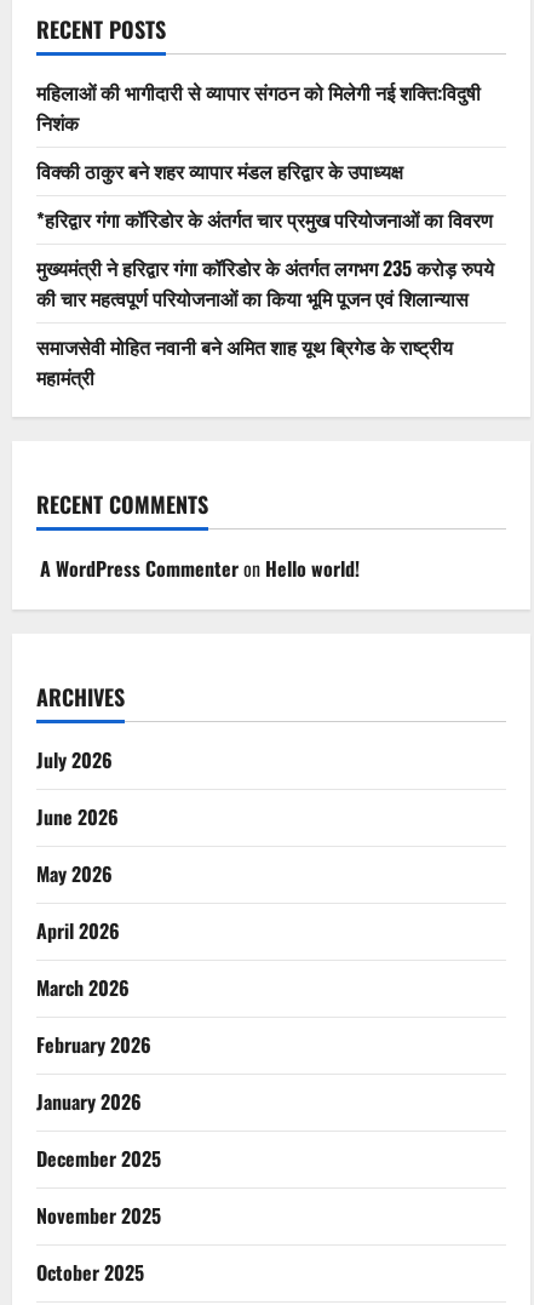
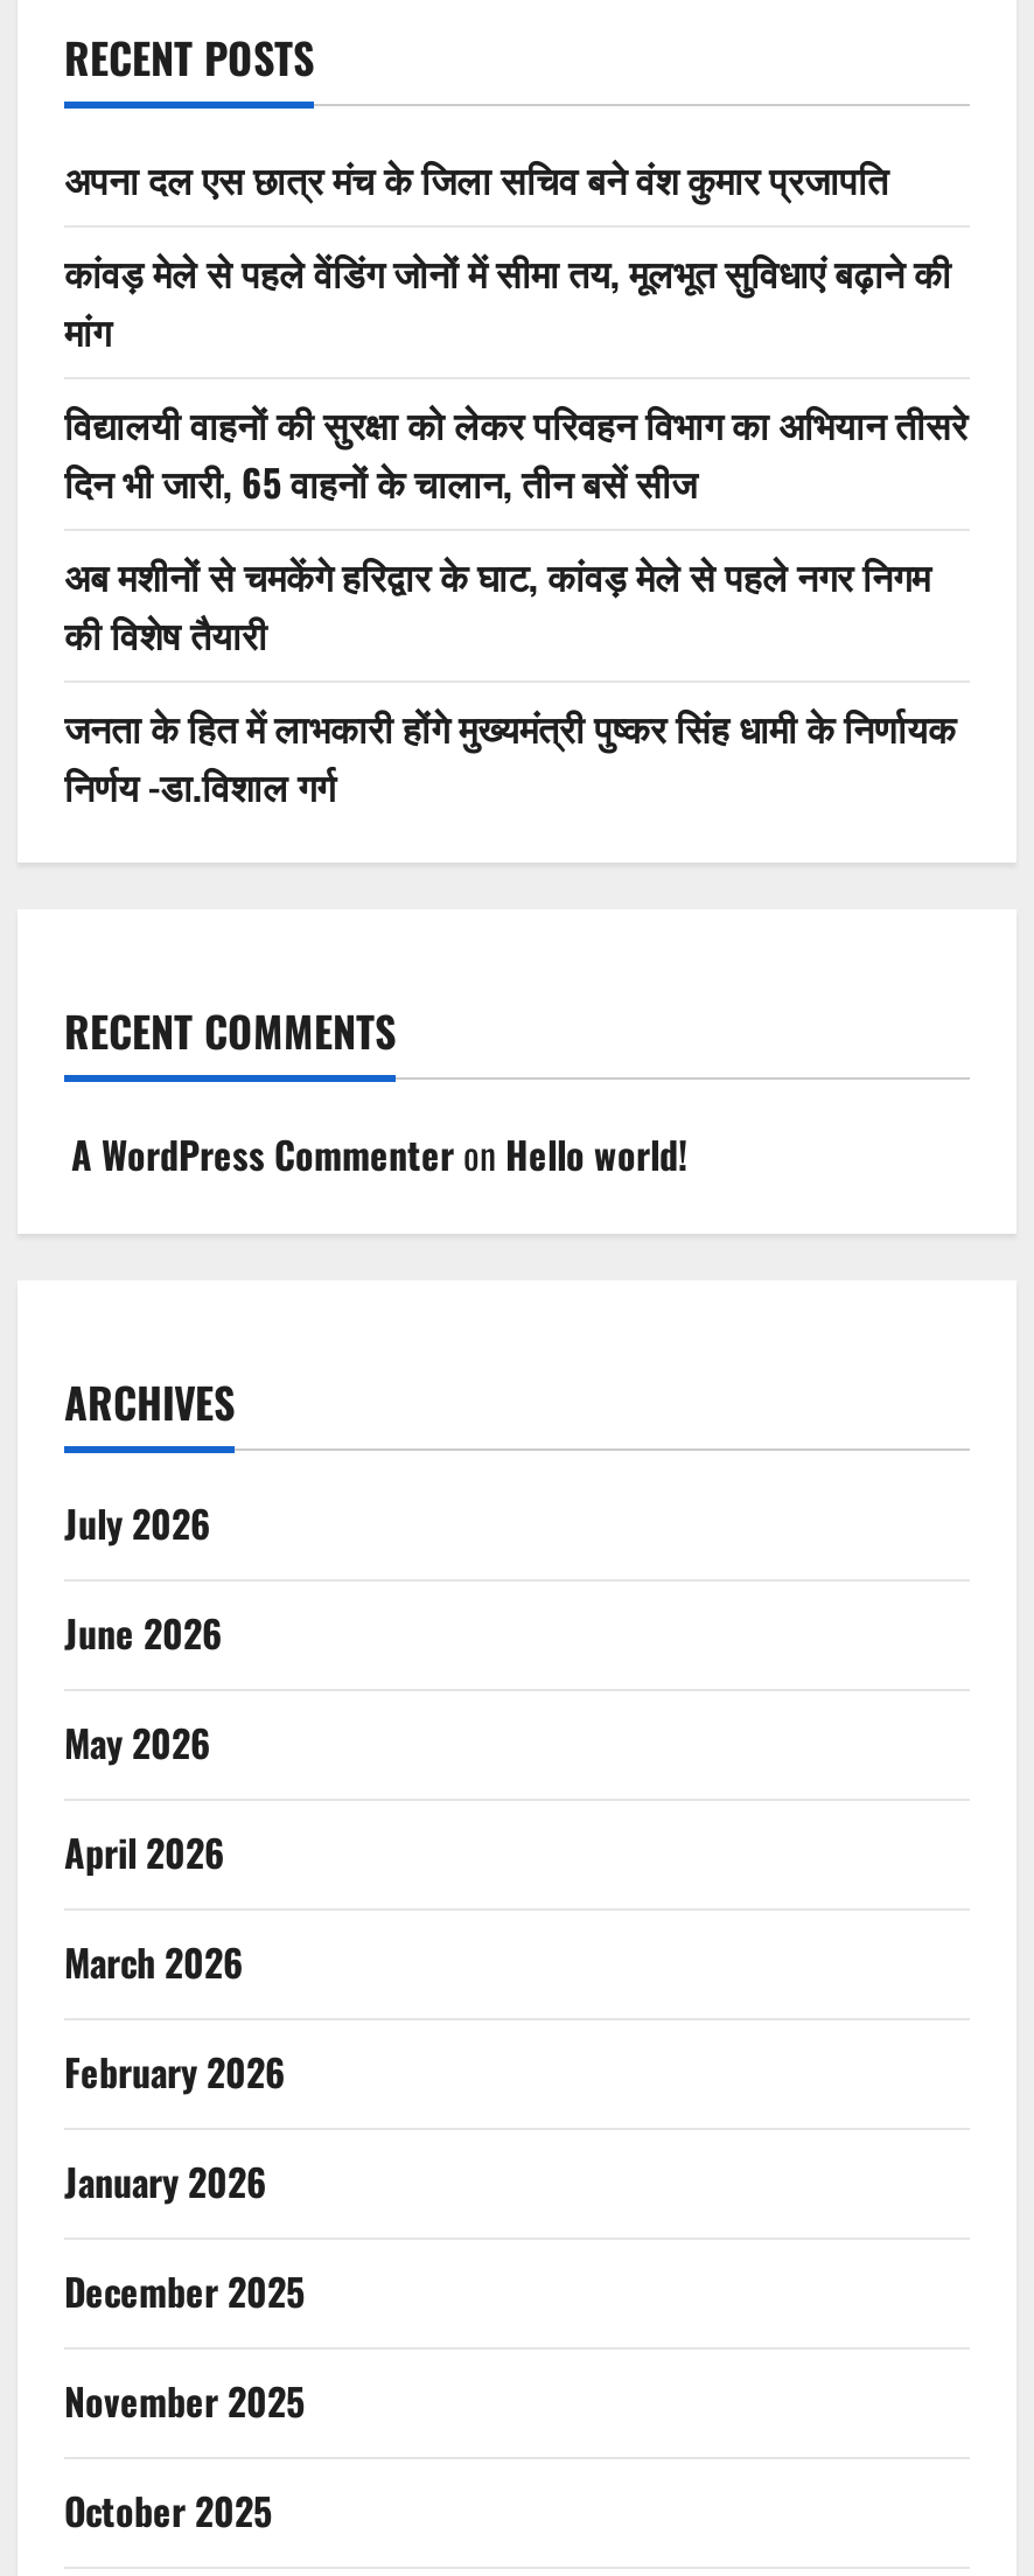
[36,77,481,137] महिलाओं की भागीदारी से व्यापार संगठन को मिलेगी नई शक्ति:विदुषी | निशंक -> [64,150,888,206] अपना दल एस छात्र मंच के जिला सचिव बने वंश कुमार प्रजापति
[36,156,403,185] विक्की ठाकुर बने शहर व्यापार मंडल हरिद्वार के उपाध्यक्ष -> [64,244,951,358] कांवड़ मेले से पहले वेंडिंग जोनों में सीमा तय, मूलभूत सुविधाएं बढ़ाने की | मांग
[36,205,493,234] *हरिद्वार गंगा कॉरिडोर के अंतर्गत चार प्रमुख परियोजनाओं का विवरण -> [64,395,967,510] विद्यालयी वाहनों की सुरक्षा को लेकर परिवहन विभाग का अभियान तीसरे | दिन भी जारी, 65 वाहनों के चालान, तीन बसें सीज
[36,253,494,312] मुख्यमंत्री ने हरिद्वार गंगा कॉरिडोर के अंतर्गत लगभग 235 करोड़ रुपये | की चार महत्वपूर्ण परियोजनाओं का किया भूमि पूजन एवं शिलान्यास -> [64,547,930,662] अब मशीनों से चमकेंगे हरिद्वार के घाट, कांवड़ मेले से पहले नगर निगम | की विशेष तैयारी
[36,332,453,391] समाजसेवी मोहित नवानी बने अमित शाह यूथ ब्रिगेड के राष्ट्रीय | महामंत्री -> [64,699,956,813] जनता के हित में लाभकारी होंगे मुख्यमंत्री पुष्कर सिंह धामी के निर्णायक | निर्णय -डा.विशाल गर्ग

